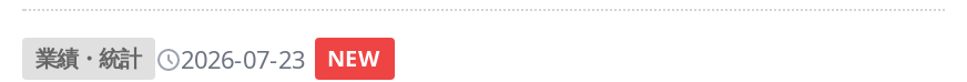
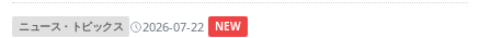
[35,41,305,74] 業績・統計 | 2026-07-23 -> [19,18,204,34] ニュース・トピックス | 2026-07-22

